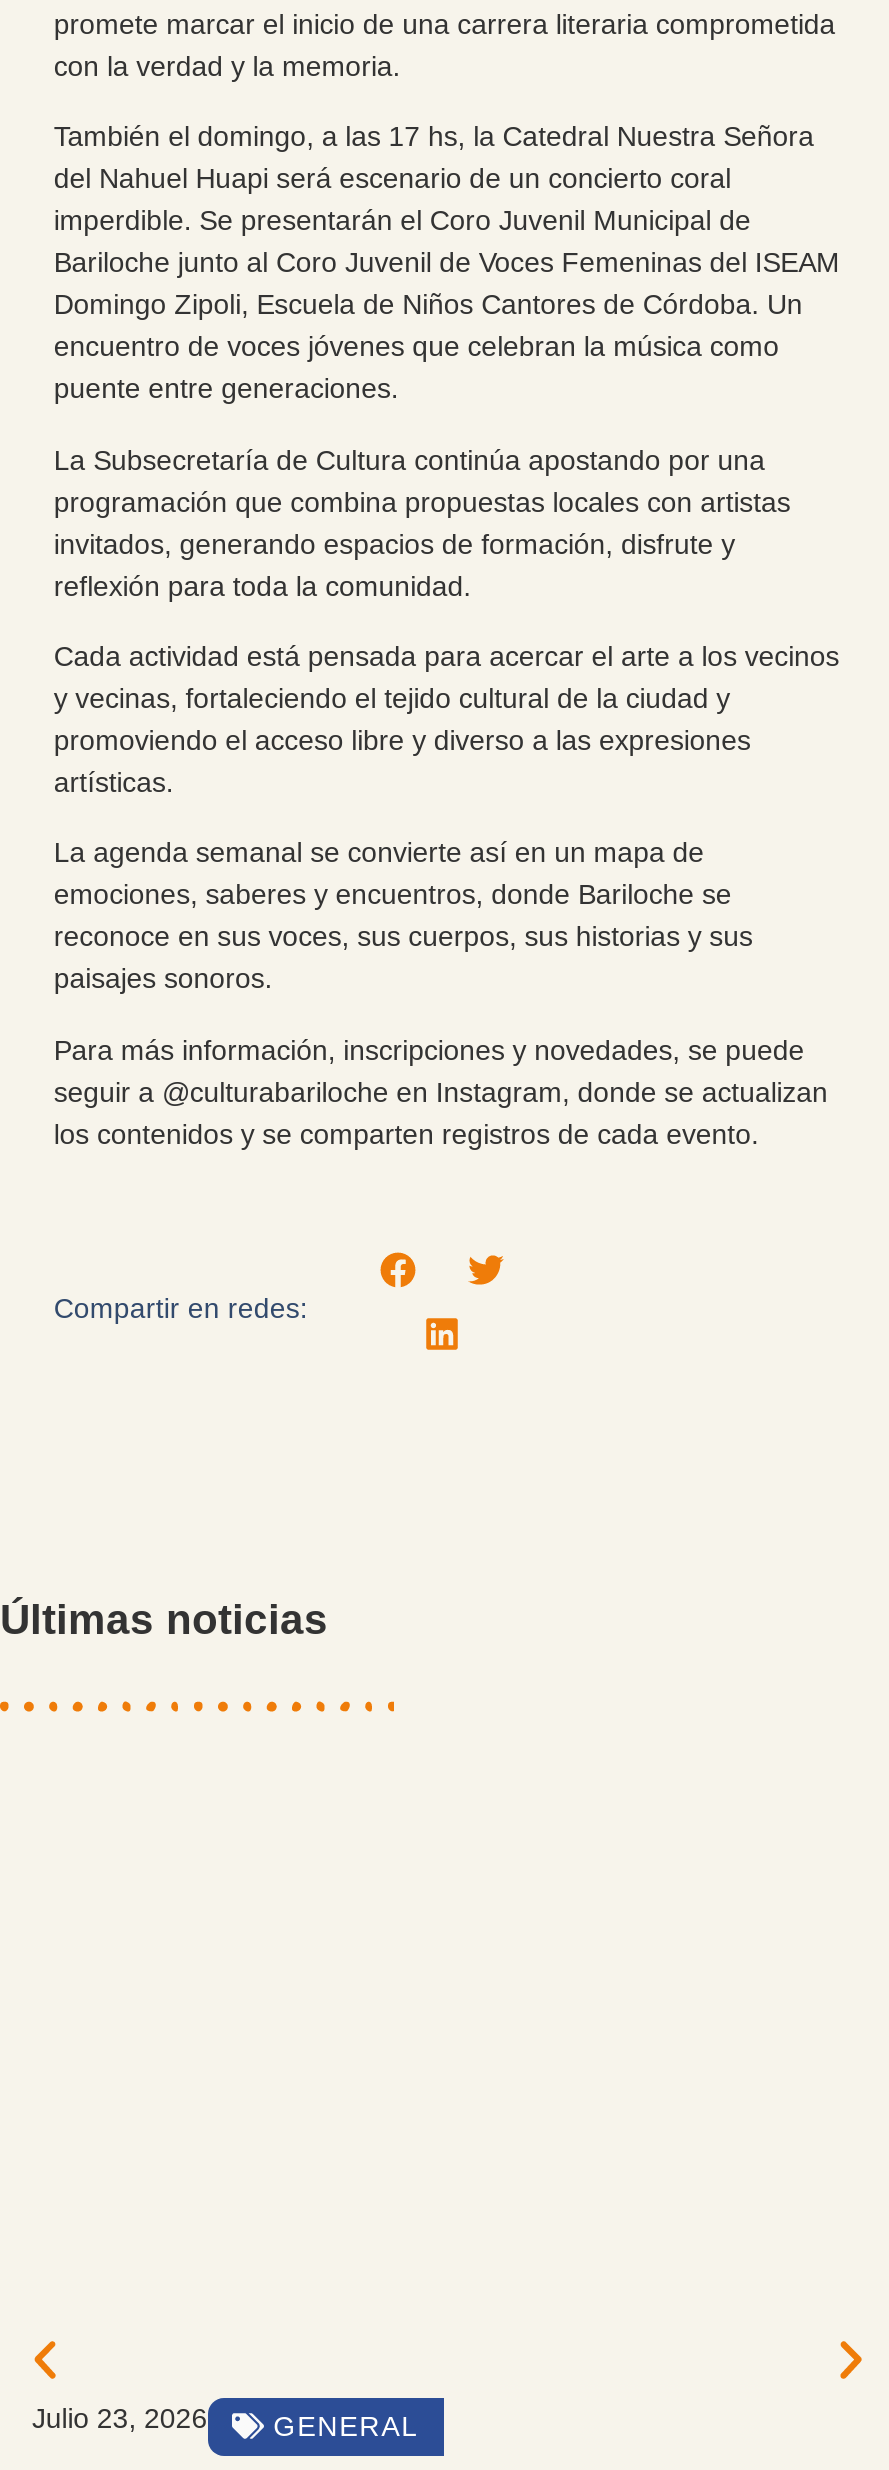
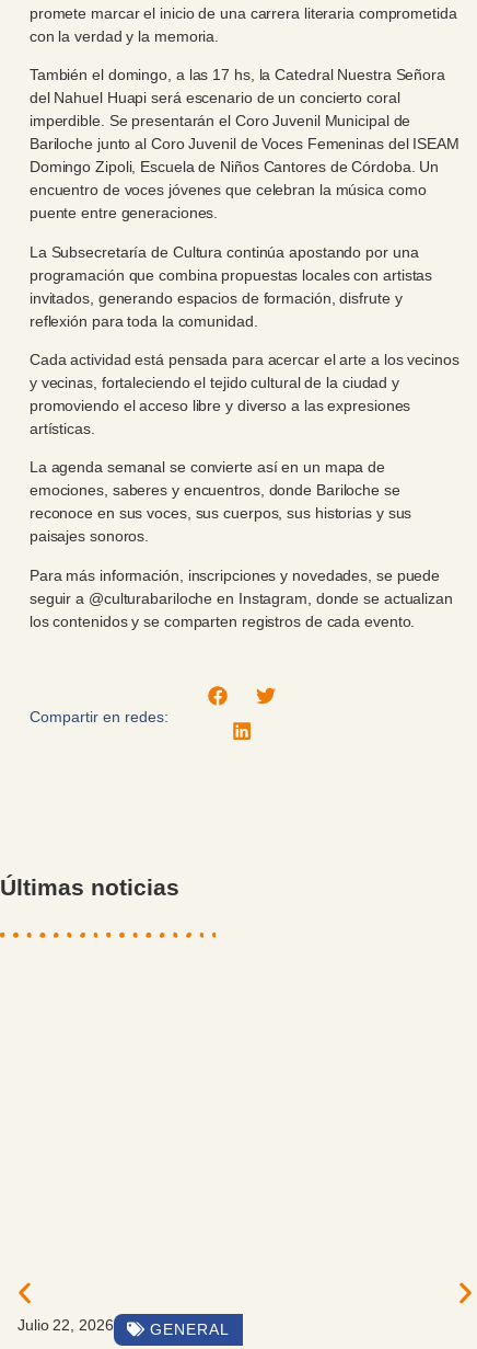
[32,2401,207,2433] Julio 23, 2026 -> [18,1316,113,1333] Julio 22, 2026

